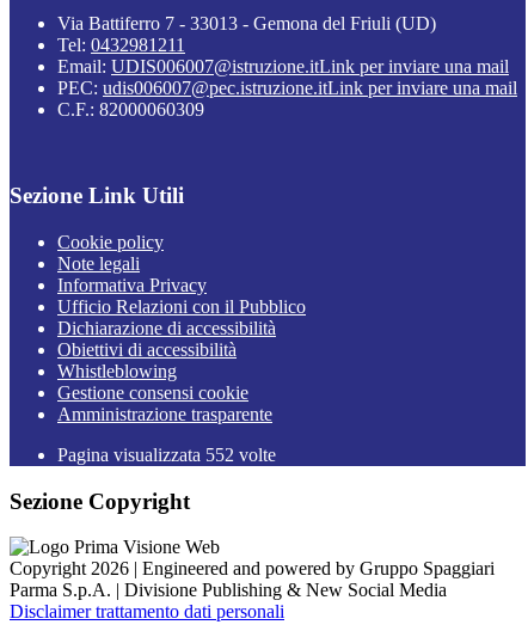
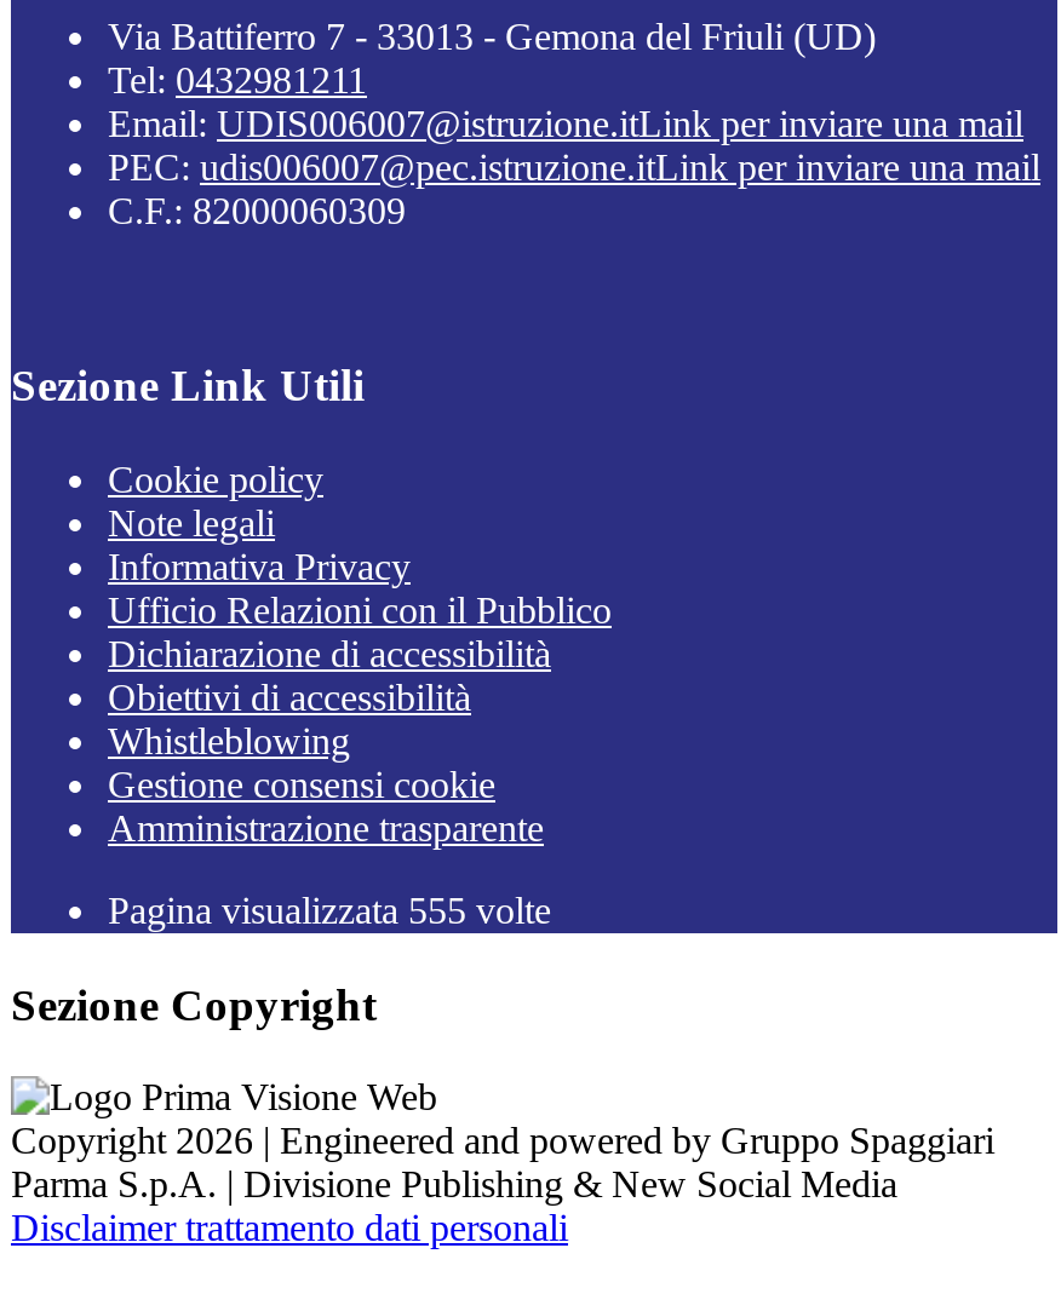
[57,445,276,465] Pagina visualizzata 552 volte -> [108,890,551,931] Pagina visualizzata 555 volte

